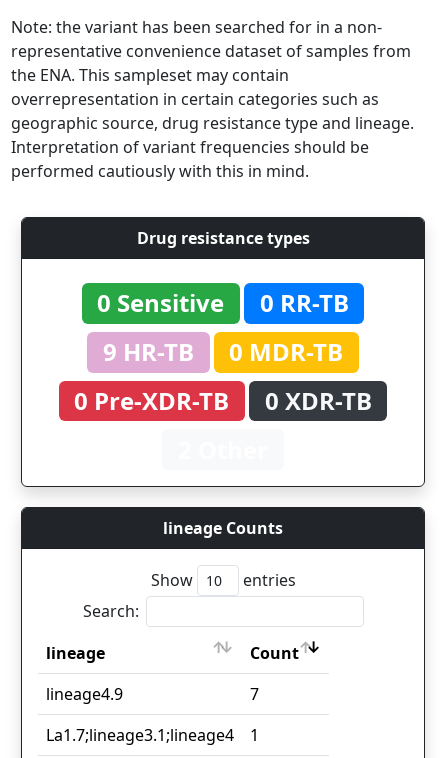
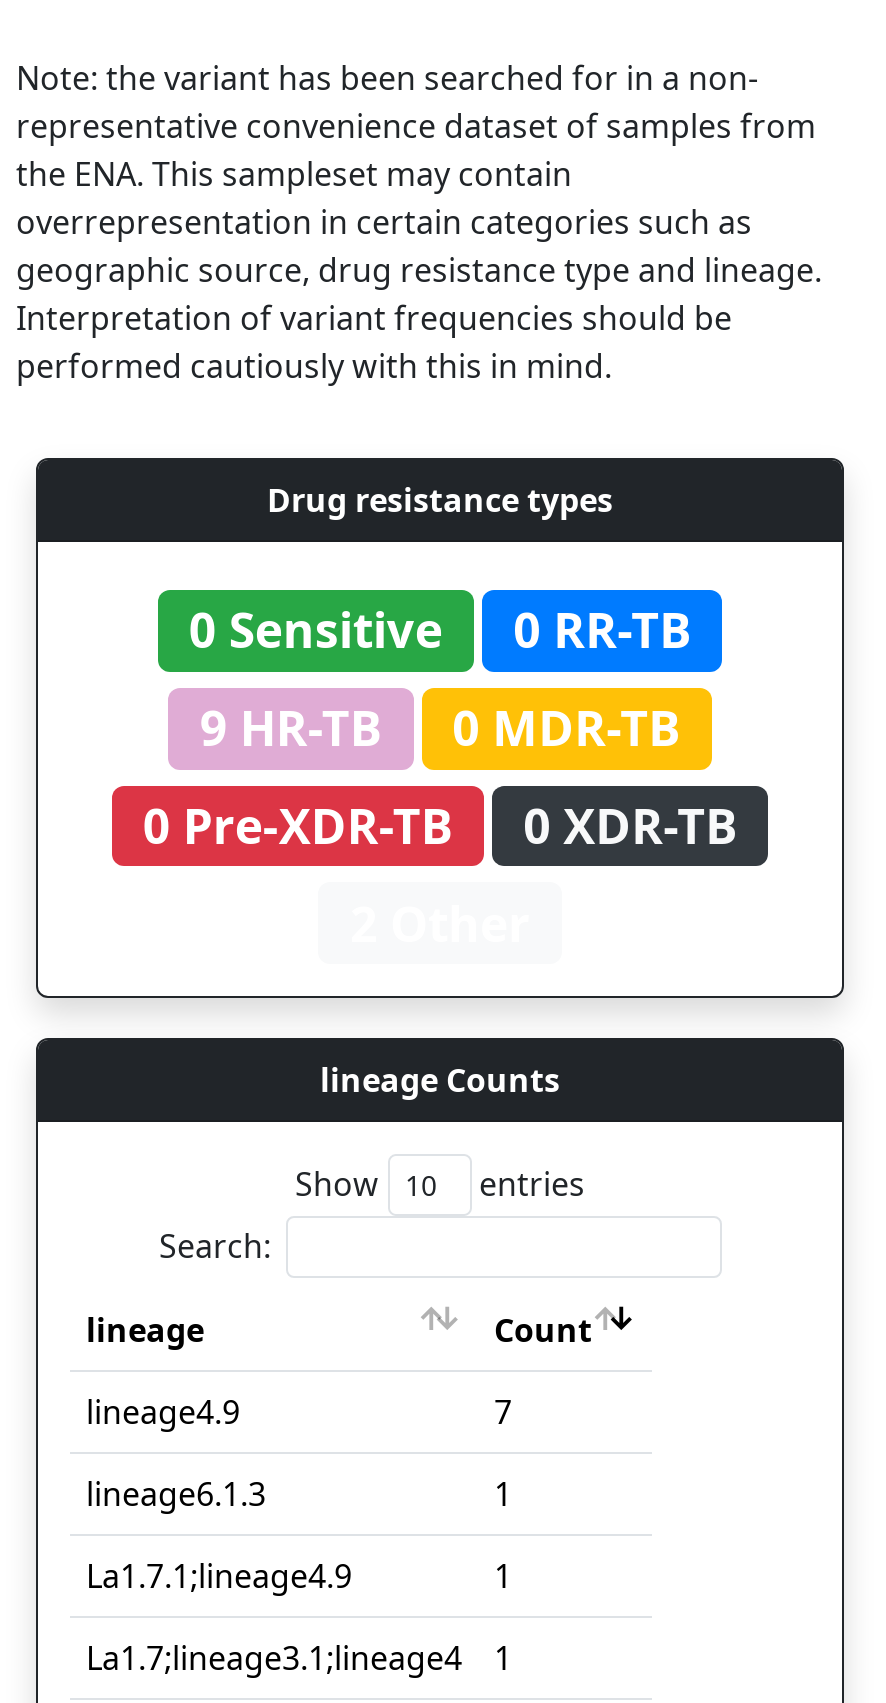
none -> [86,1472,512,1598] lineage6.1.3 | 1 | La1.7.1;lineage4.9 | 1

